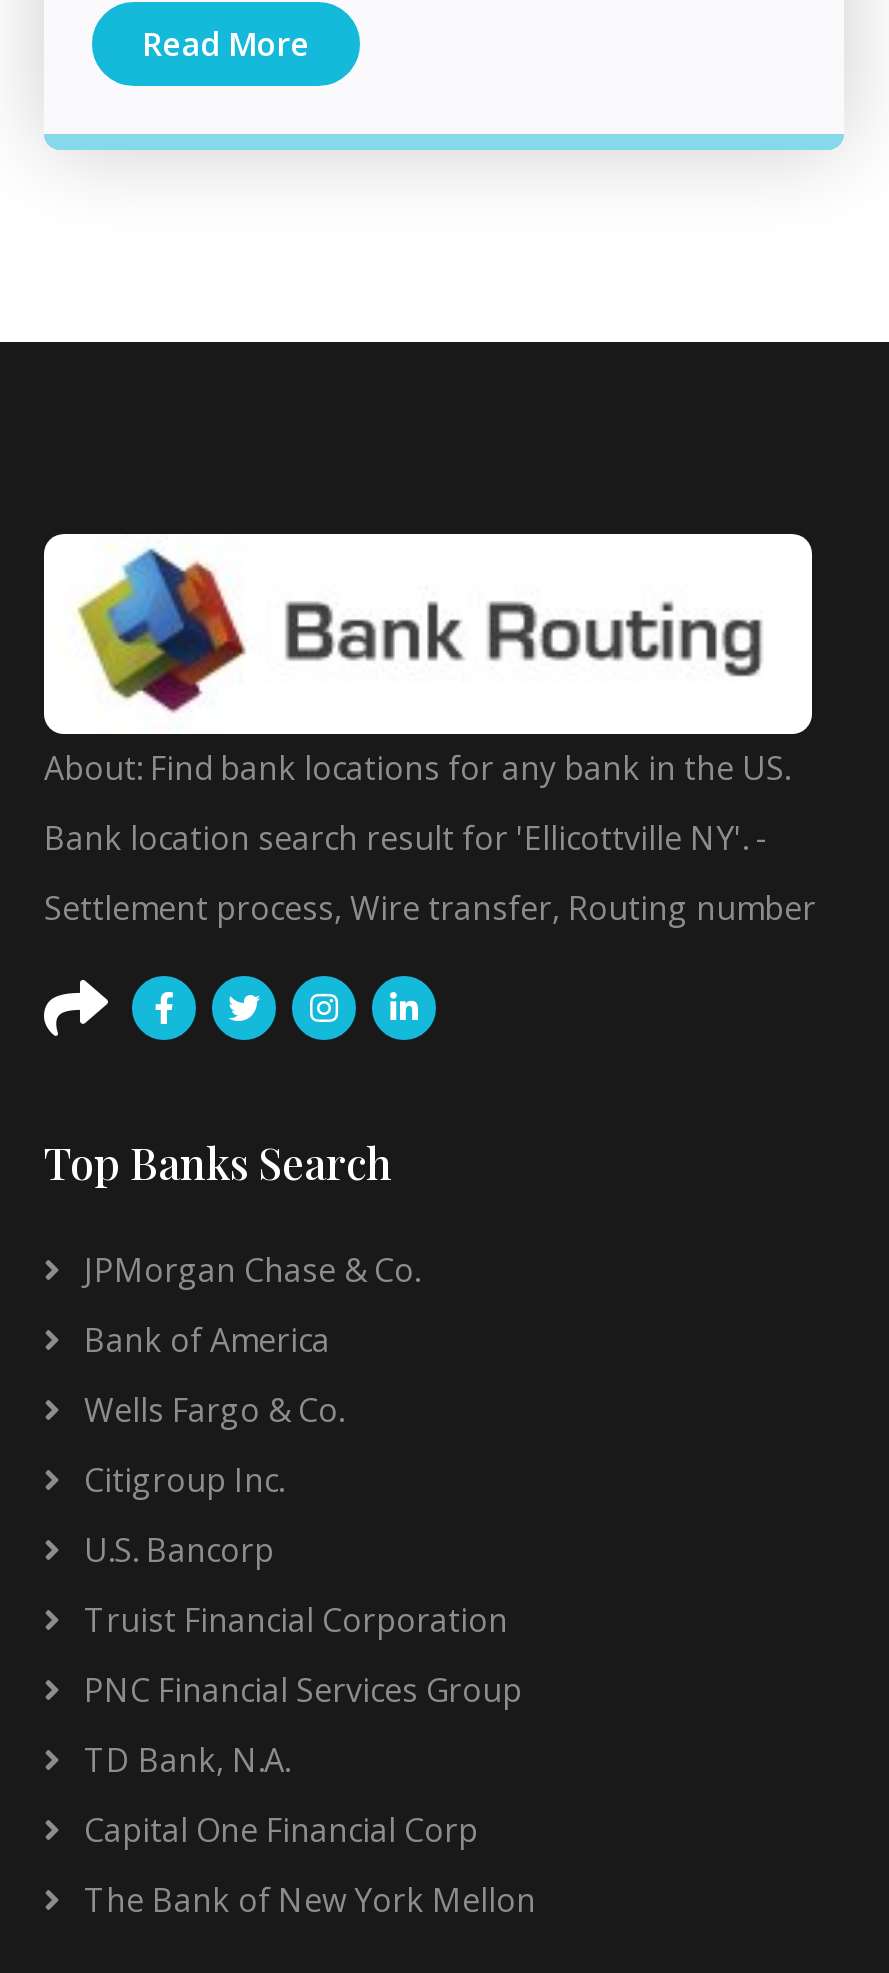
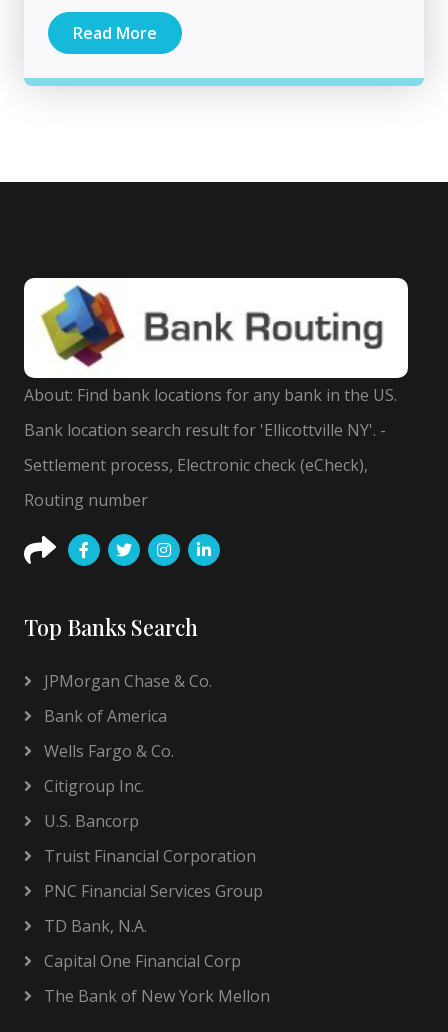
[44,887,816,931] Settlement process, Wire transfer, Routing number -> [24,454,368,511] Settlement process, Electronic check (eCheck), | Routing number

